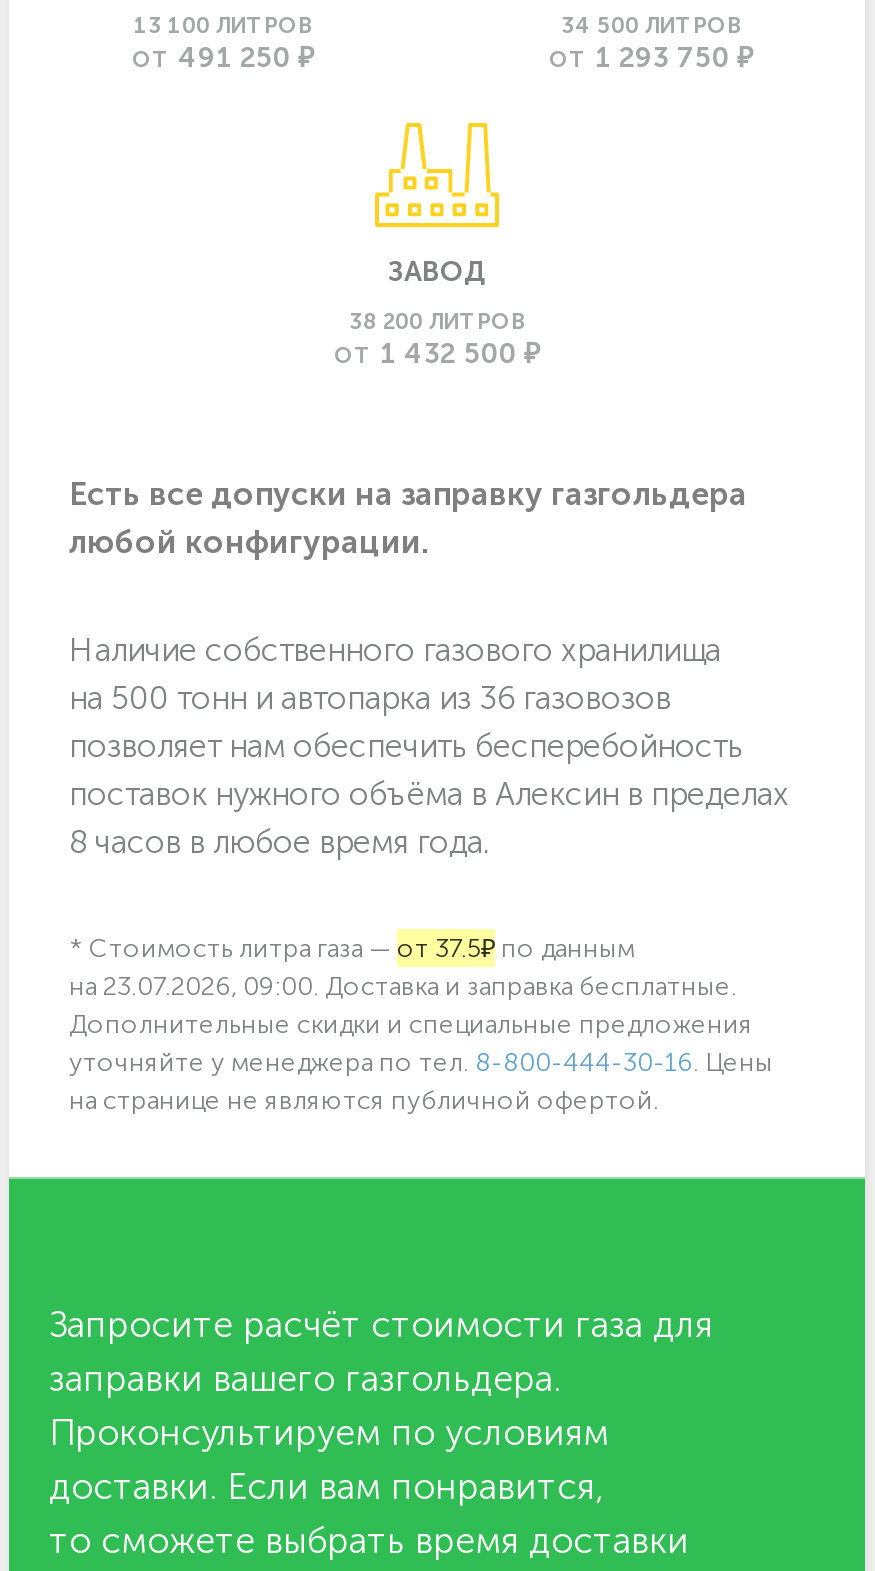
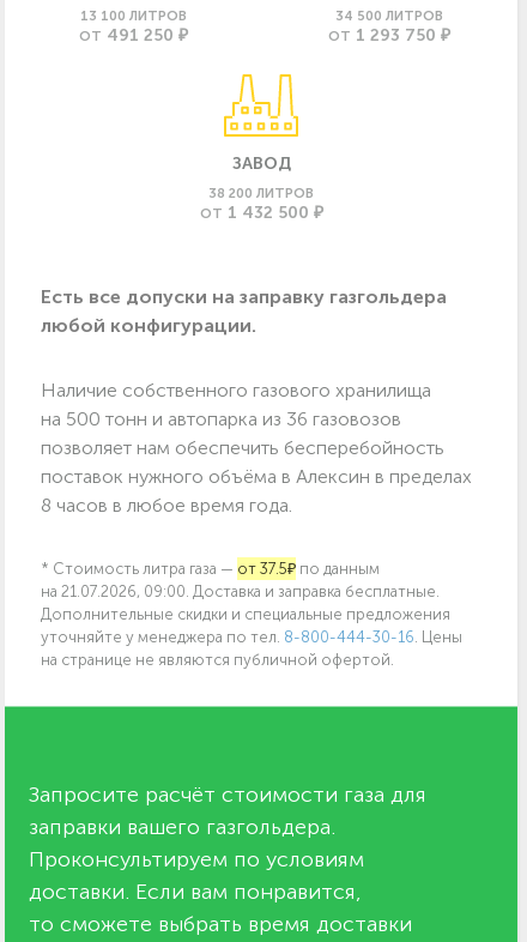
[69,971,737,1001] на 23.07.2026, 09:00. Доставка и заправка бесплатные. -> [41,582,440,600] на 21.07.2026, 09:00. Доставка и заправка бесплатные.

